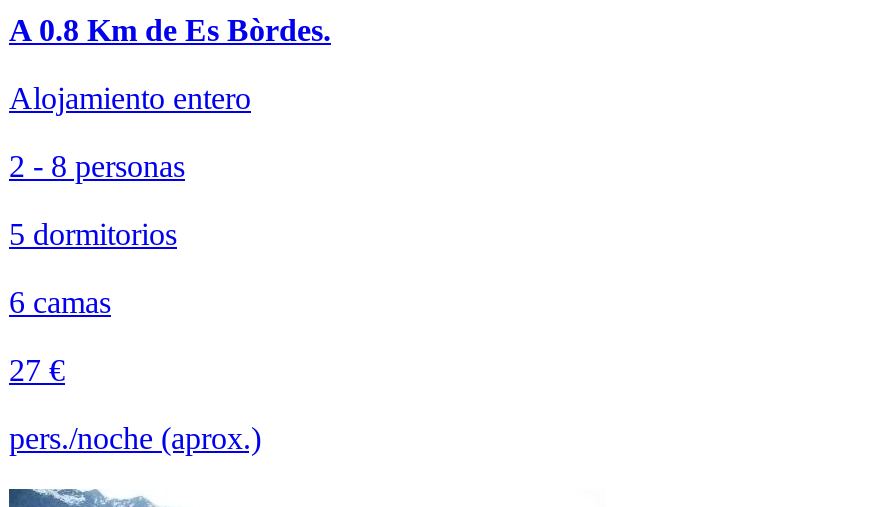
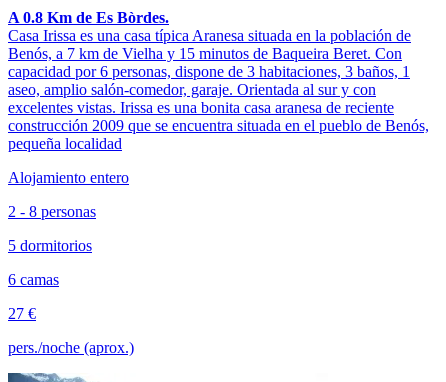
none -> [8,27,429,152] Casa Irissa es una casa típica Aranesa situada en la población de | Benós, a 7 km de Vielha y 15 minutos de Baqueira Beret. Con | capacidad por 6 personas, dispone de 3 habitaciones, 3 baños, 1 | aseo, amplio salón-comedor, garaje. Orientada al sur y con | excelentes vistas. Irissa es una bonita casa aranesa de reciente | construcción 2009 que se encuentra situada en el pueblo de Benós, | pequeña localidad

